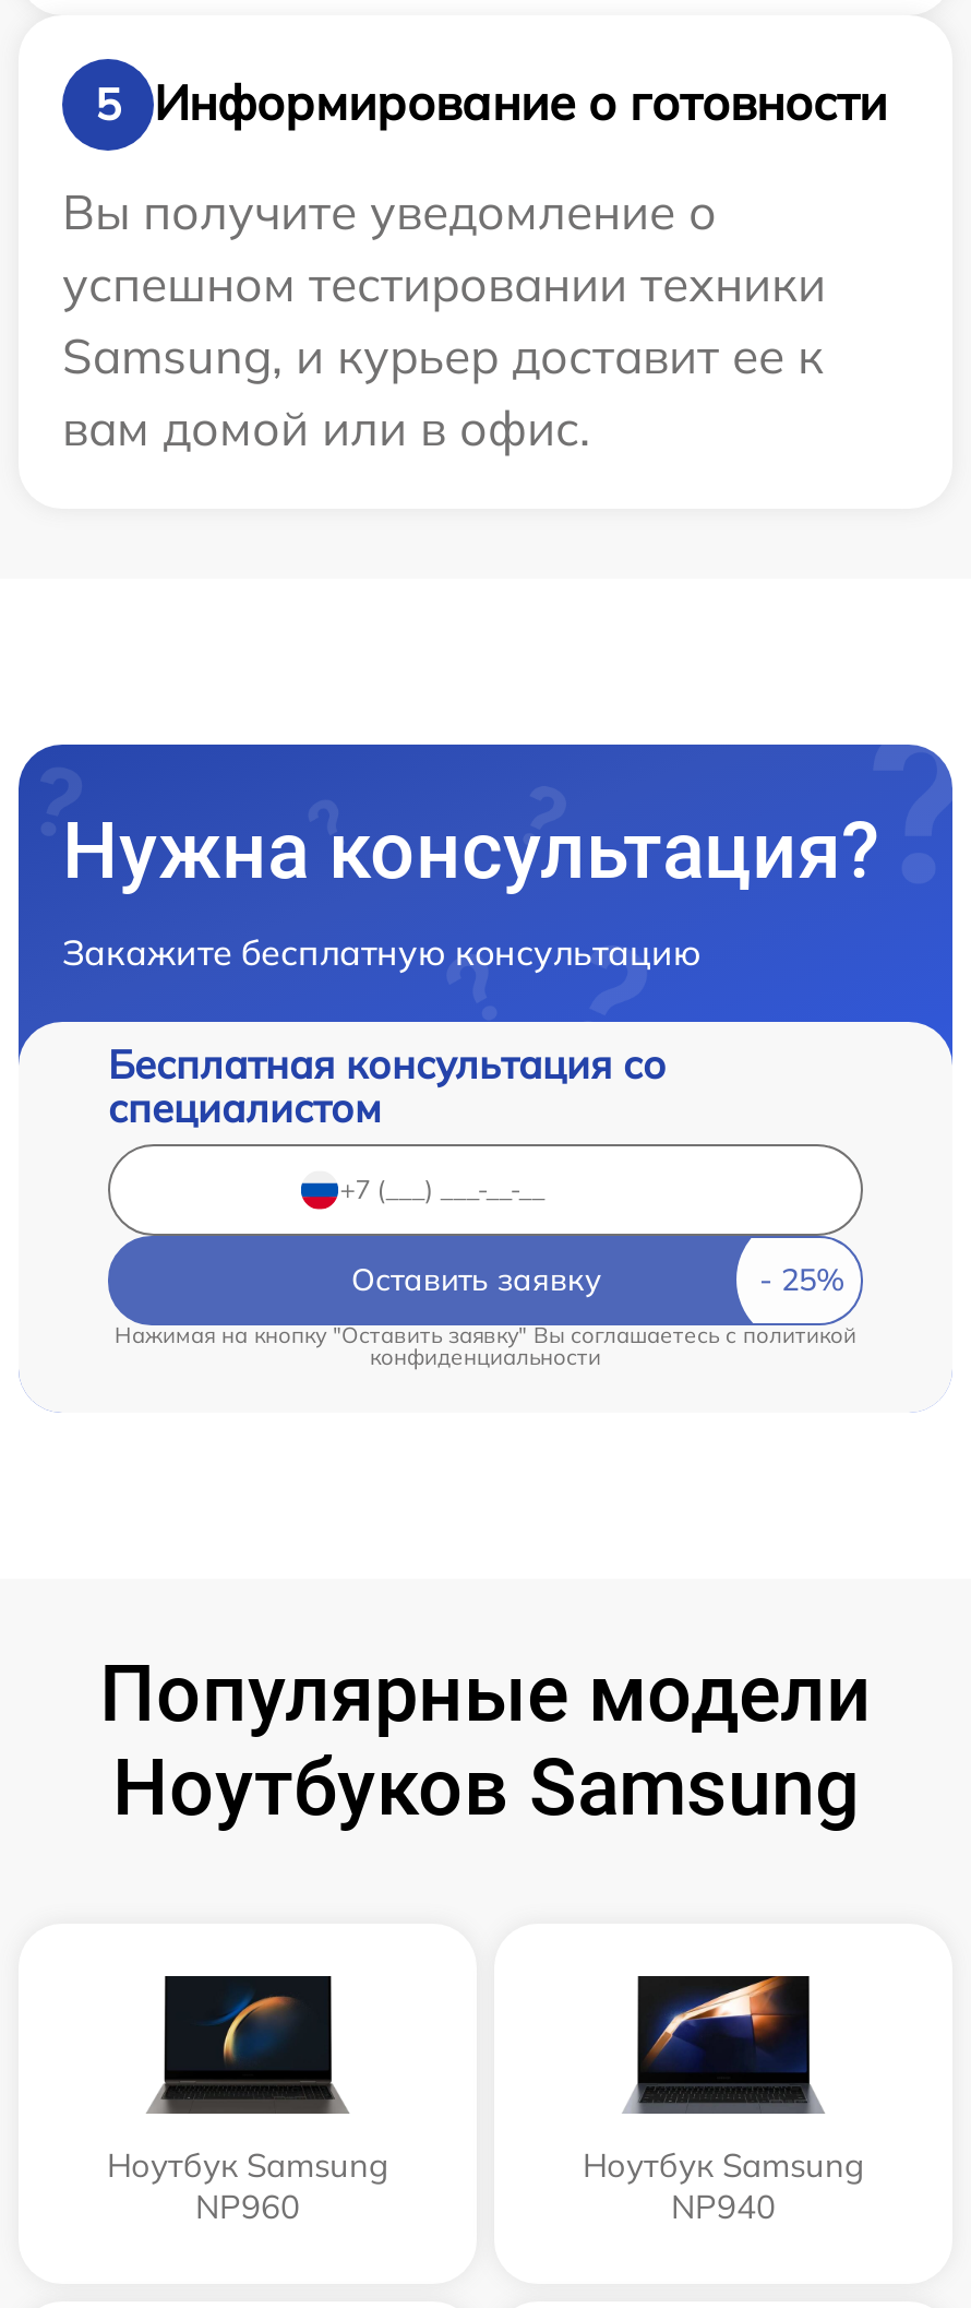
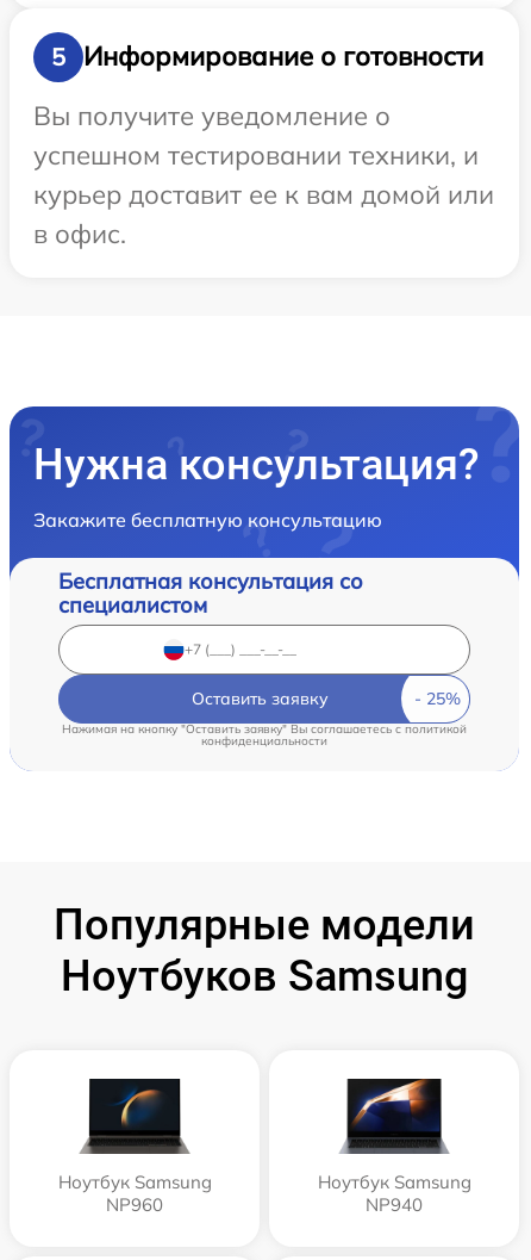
[62,252,826,458] успешном тестировании техники | Samsung, и курьер доставит ее к | вам домой или в офис. -> [33,138,494,250] успешном тестировании техники, и | курьер доставит ее к вам домой или | в офис.

